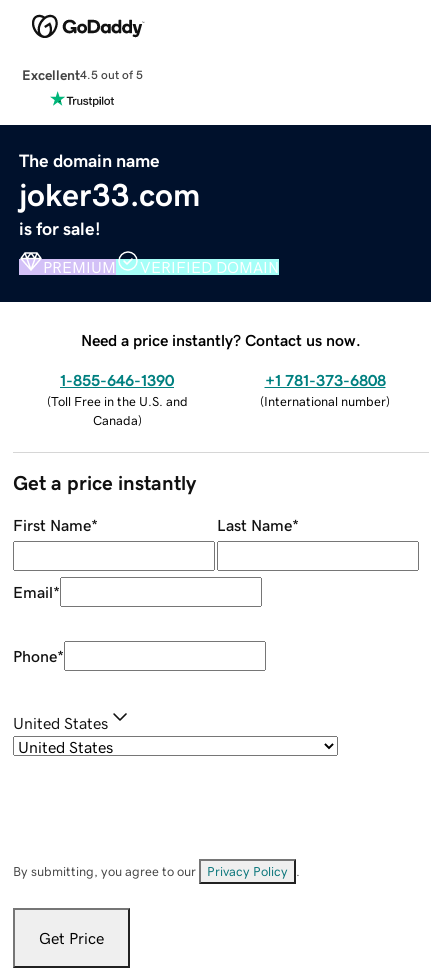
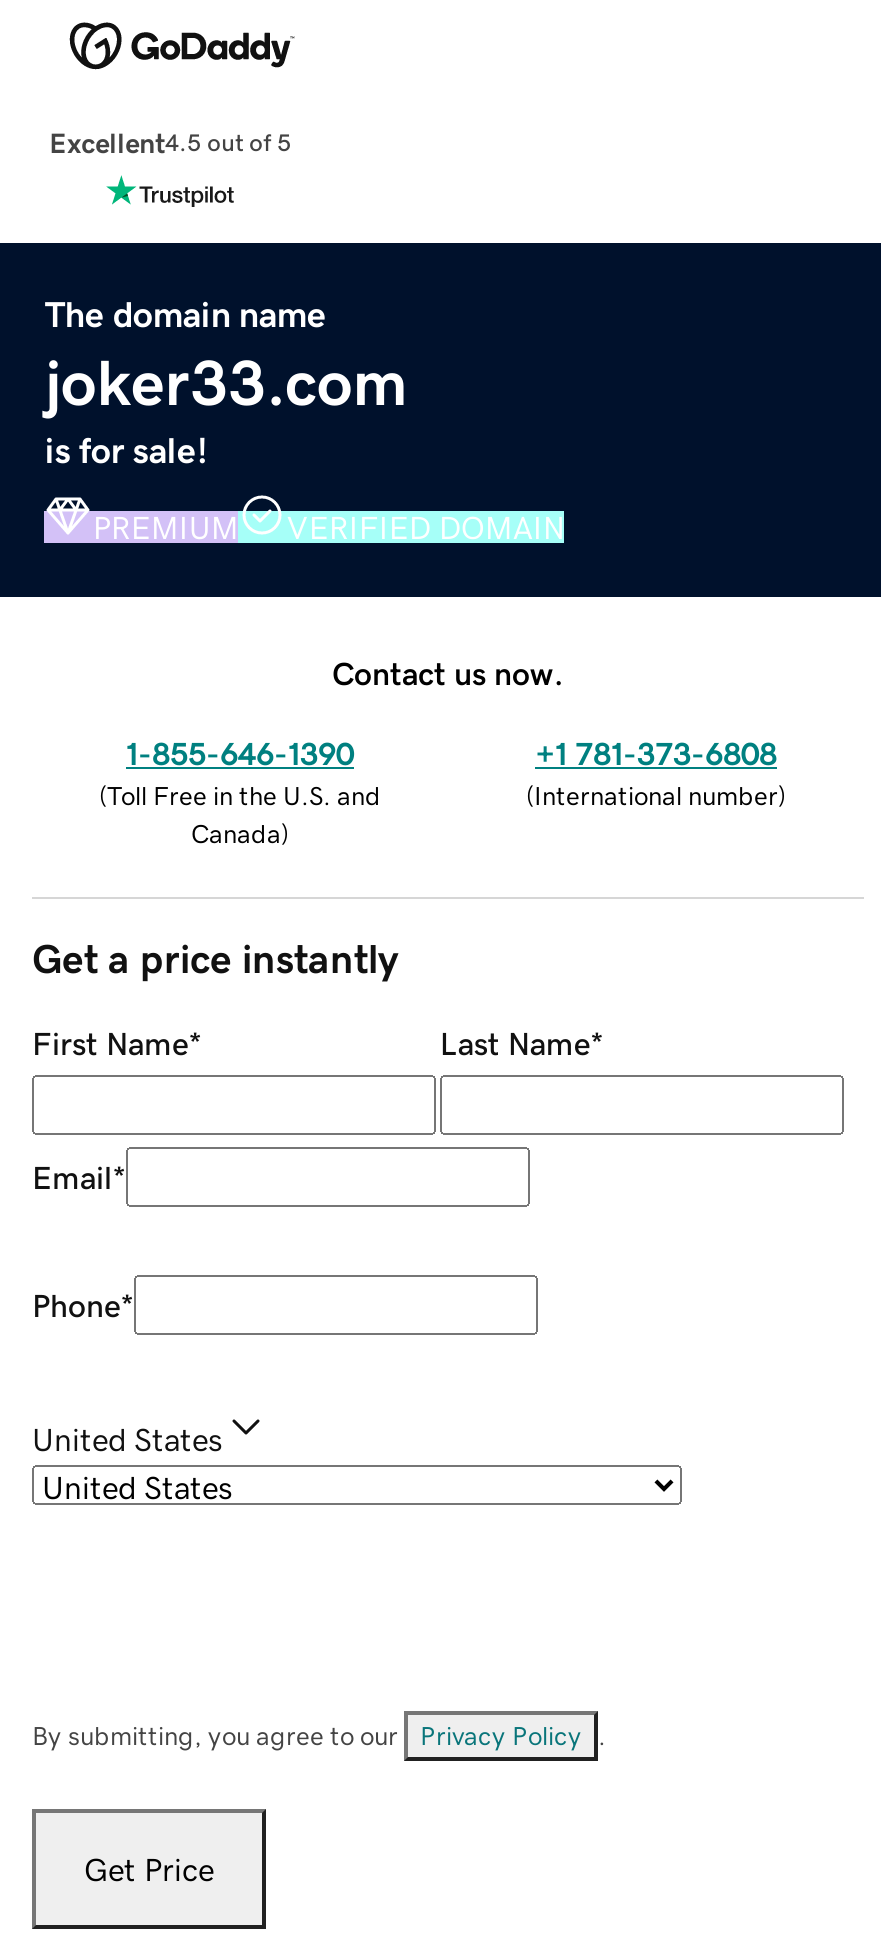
[81,332,361,348] Need a price instantly? Contact us now. -> [332,656,564,688] Contact us now.

